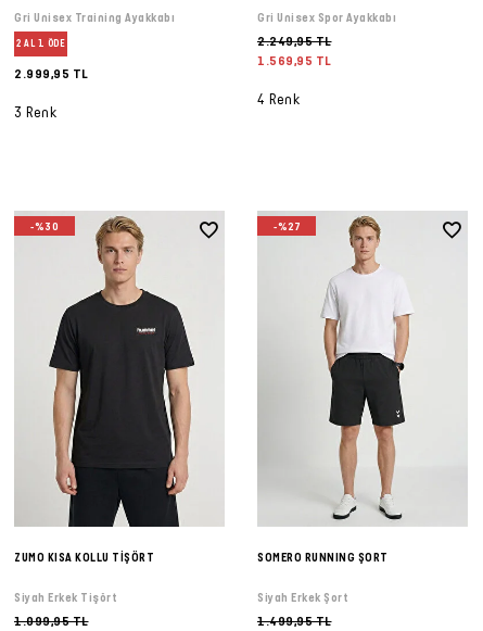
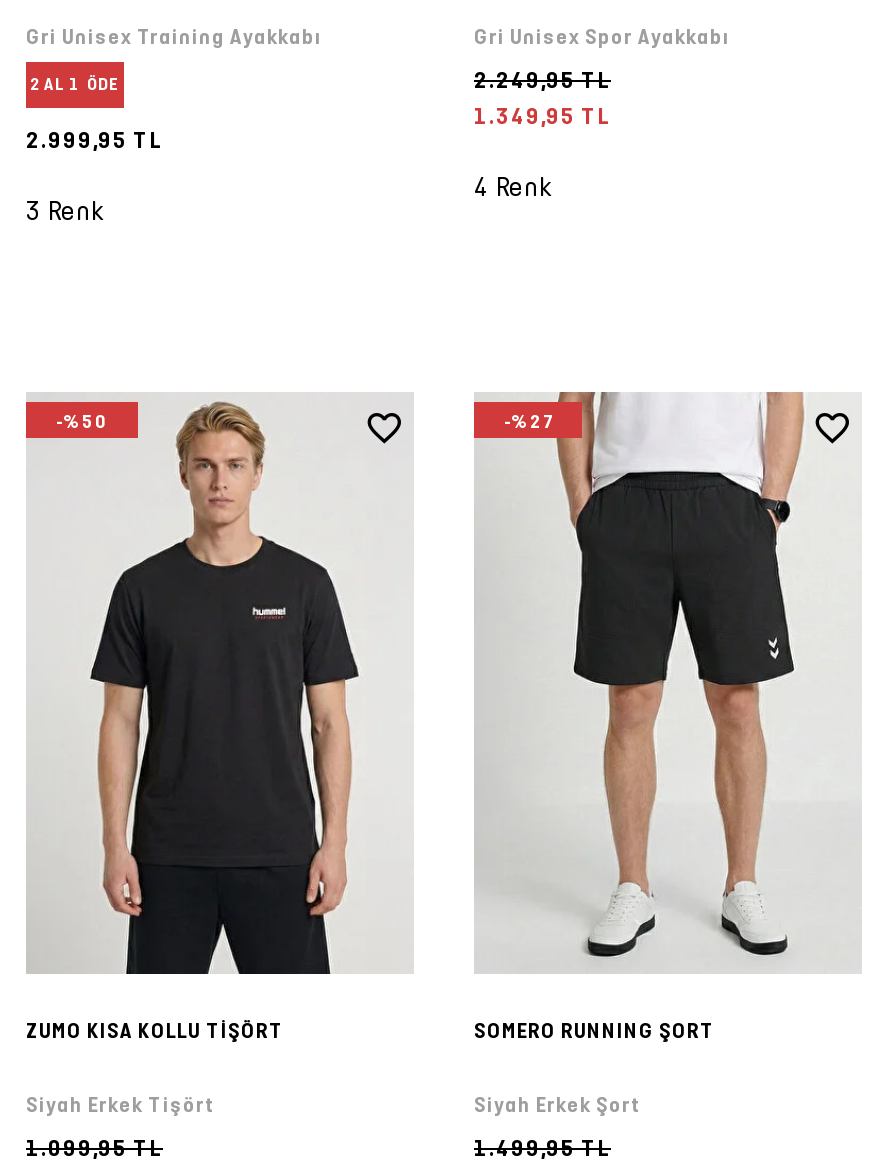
[257,53,332,67] 1.569,95 TL -> [474,101,611,127] 1.349,95 TL
[303,212,435,521] [image] -> [556,392,804,960] [image]
[30,220,59,232] -%30 -> [56,409,108,431] -%50

